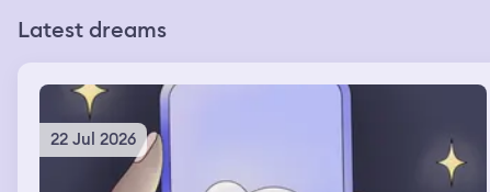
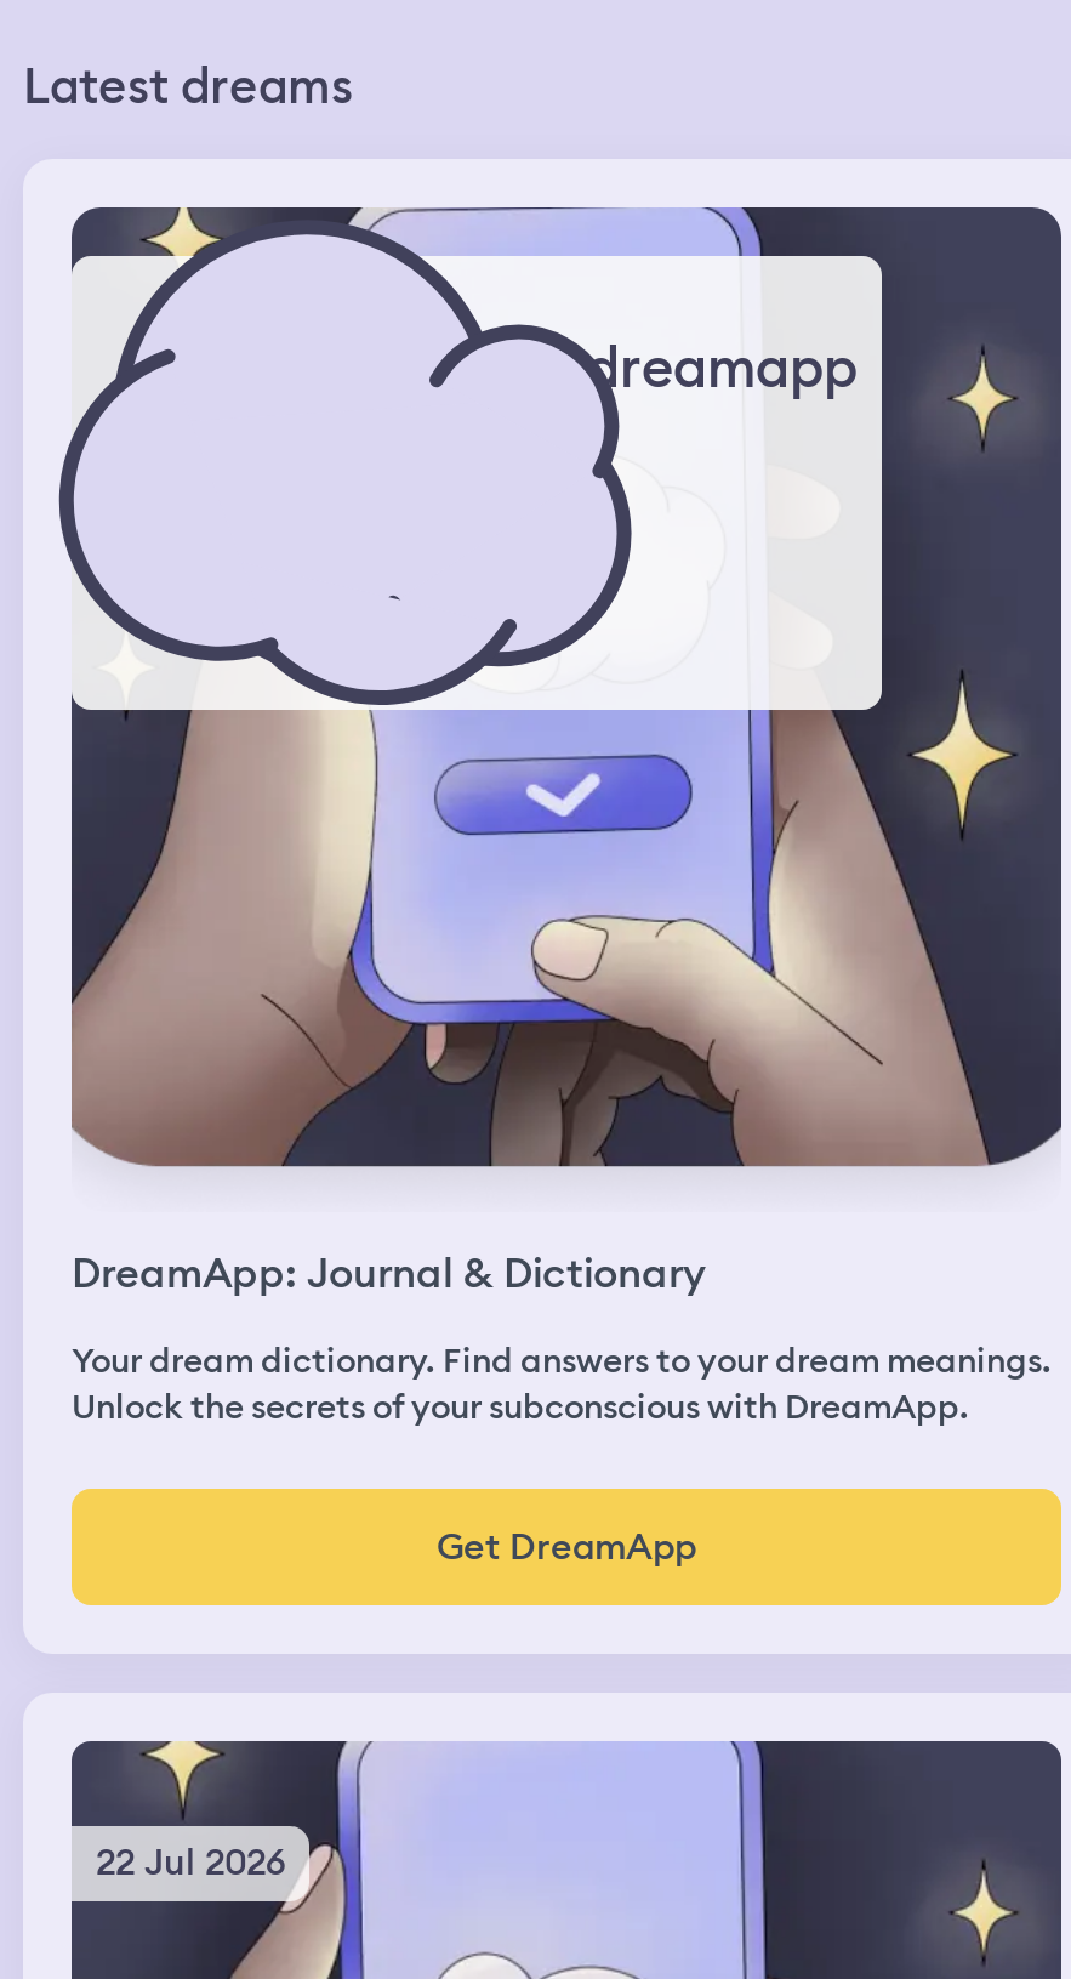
none -> [57,205,1061,1171] [image] | dreamapp
none -> [72,1246,1052,1571] DreamApp: Journal & Dictionary | Your dream dictionary. Find answers to your dream meanings. | Unlock the secrets of your subconscious with DreamApp. | Get DreamApp

